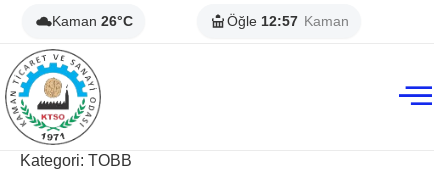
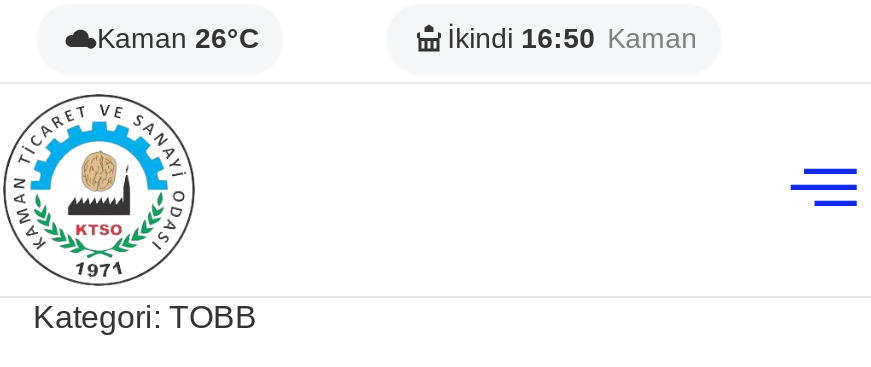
[227,13,349,29] Öğle 12:57 Kaman -> [447,22,697,54] İkindi 16:50 Kaman

